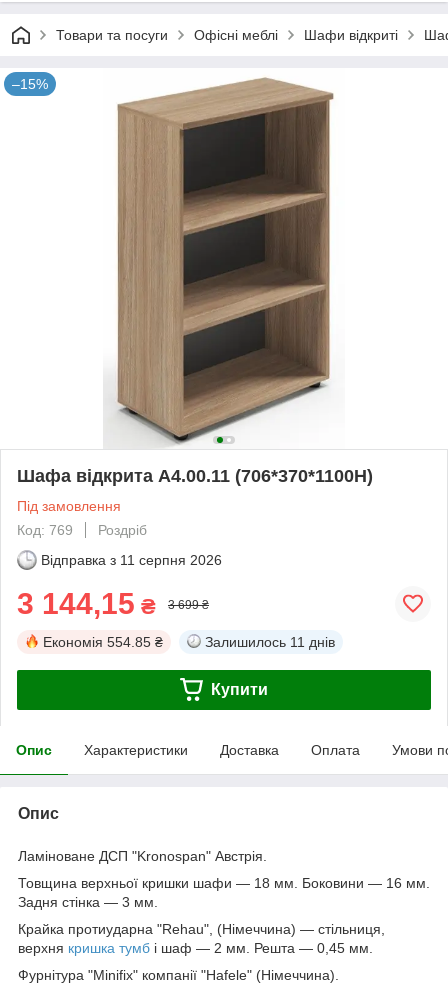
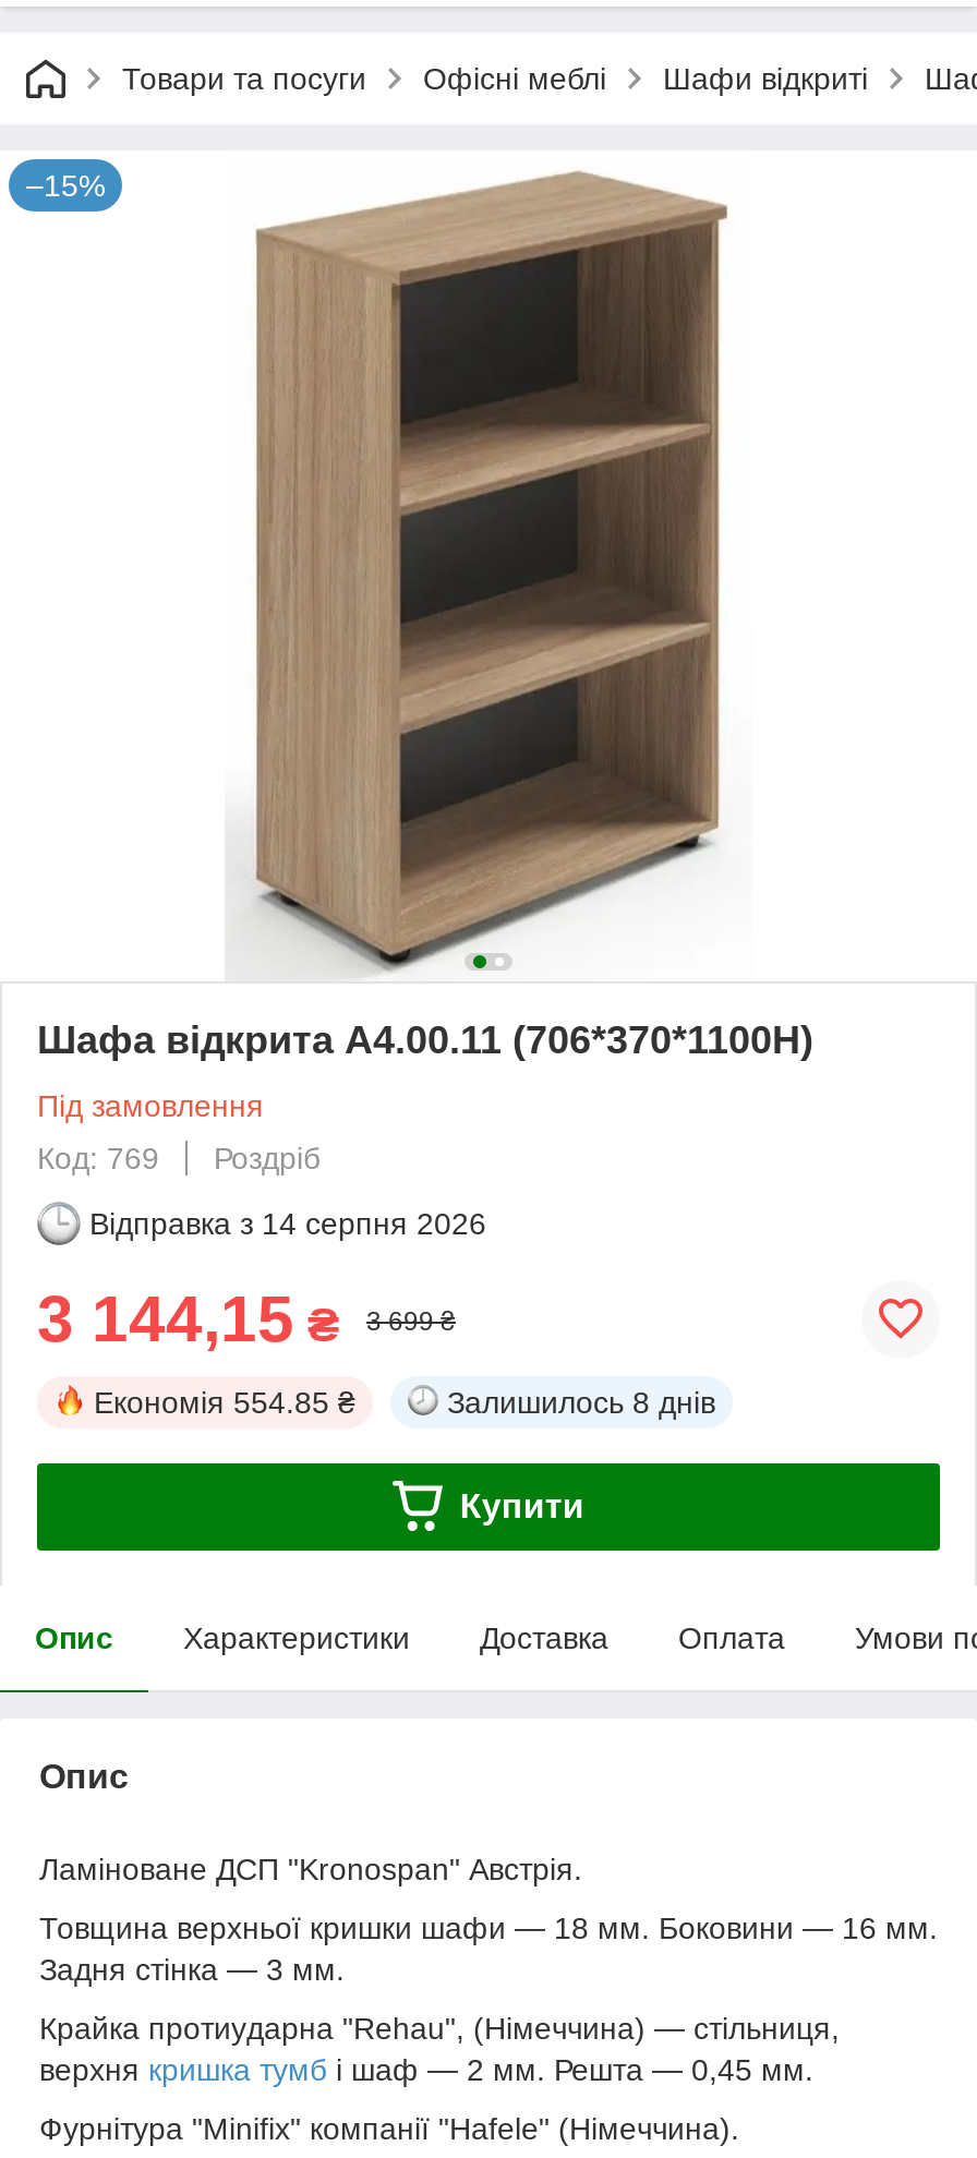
[41,552,222,568] Відправка з 11 серпня 2026 -> [89,1206,486,1240] Відправка з 14 серпня 2026
[205,634,335,650] Залишилось 11 днів -> [447,1384,715,1419] Залишилось 8 днів

